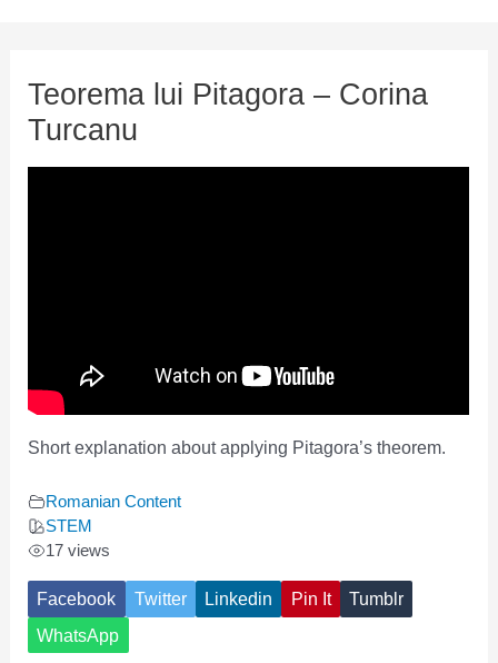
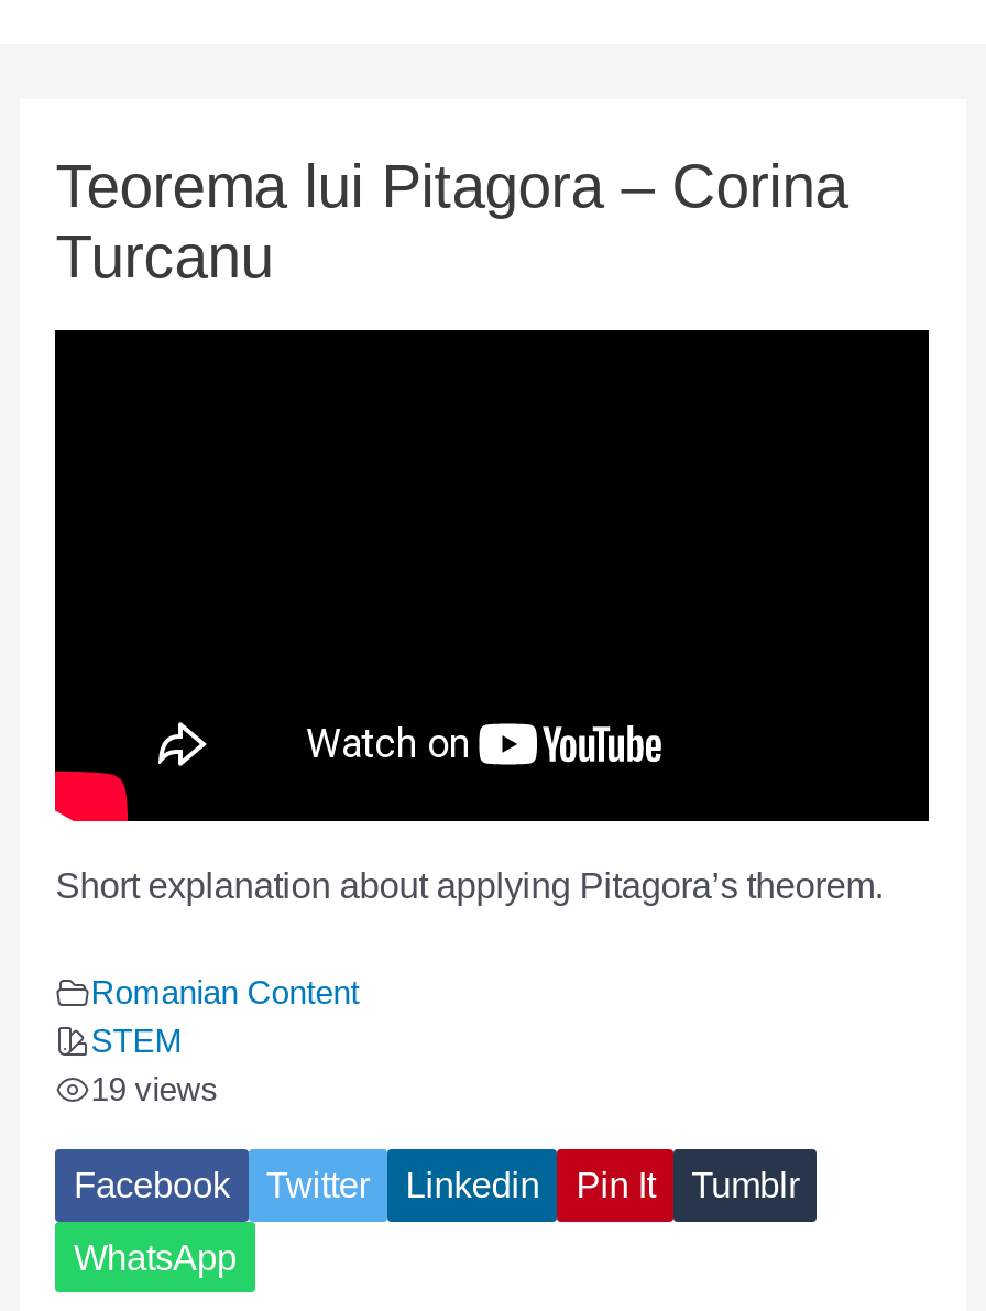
[46,542,110,559] 17 views -> [91,1072,219,1107] 19 views

